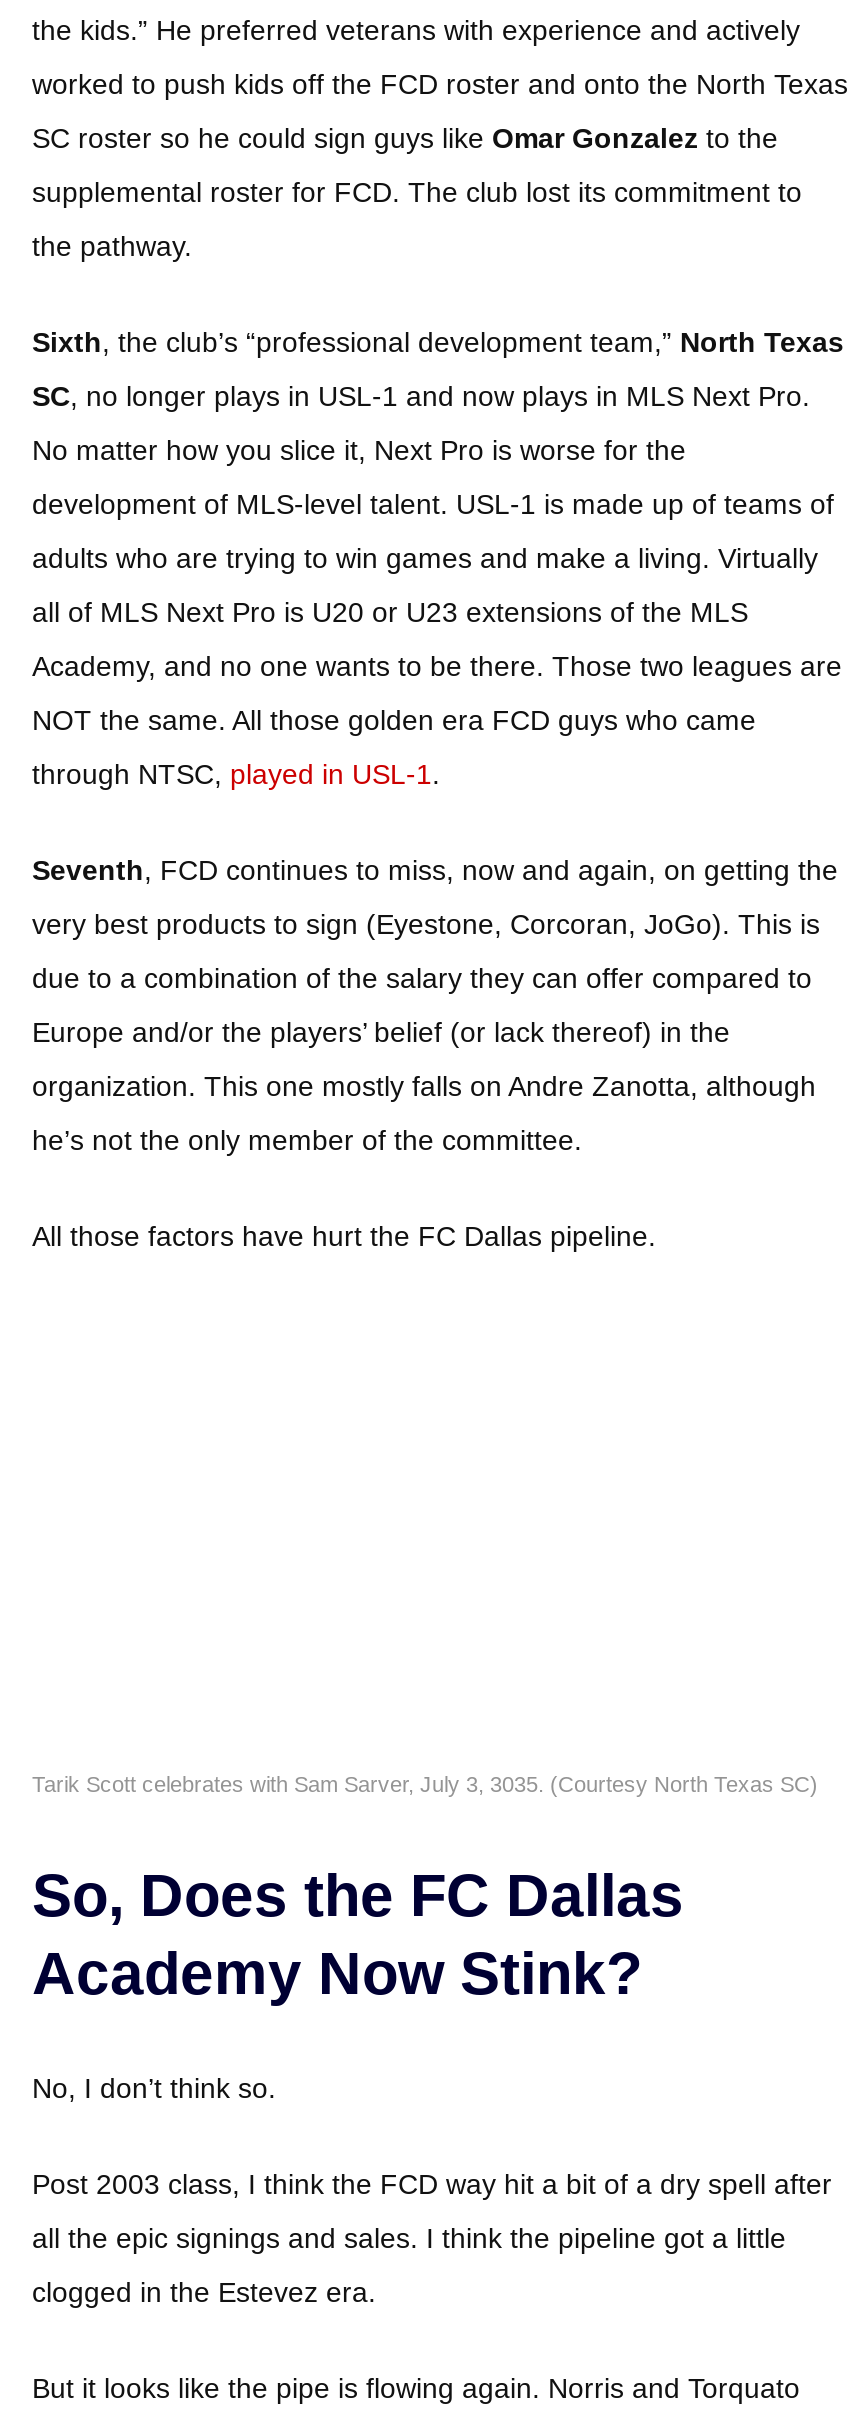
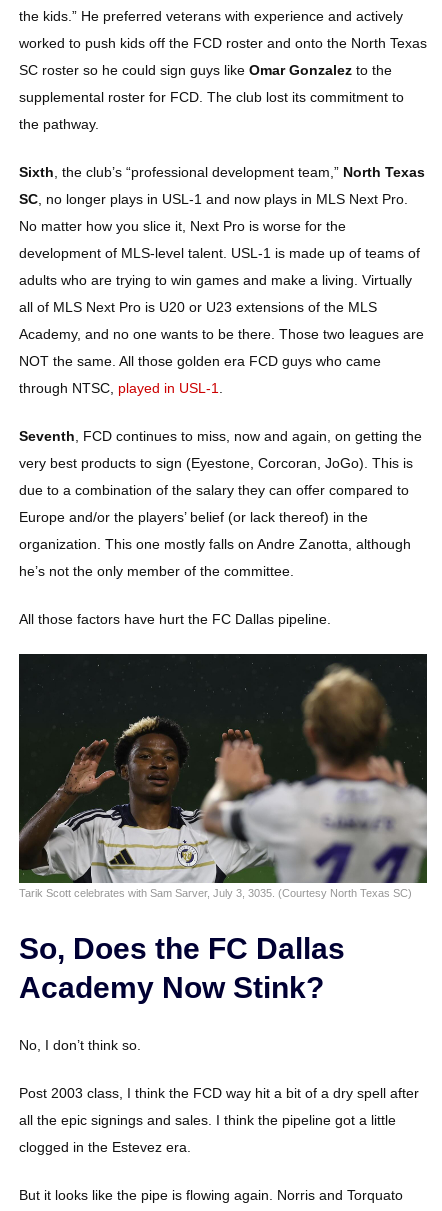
none -> [18,653,428,884] [image]

